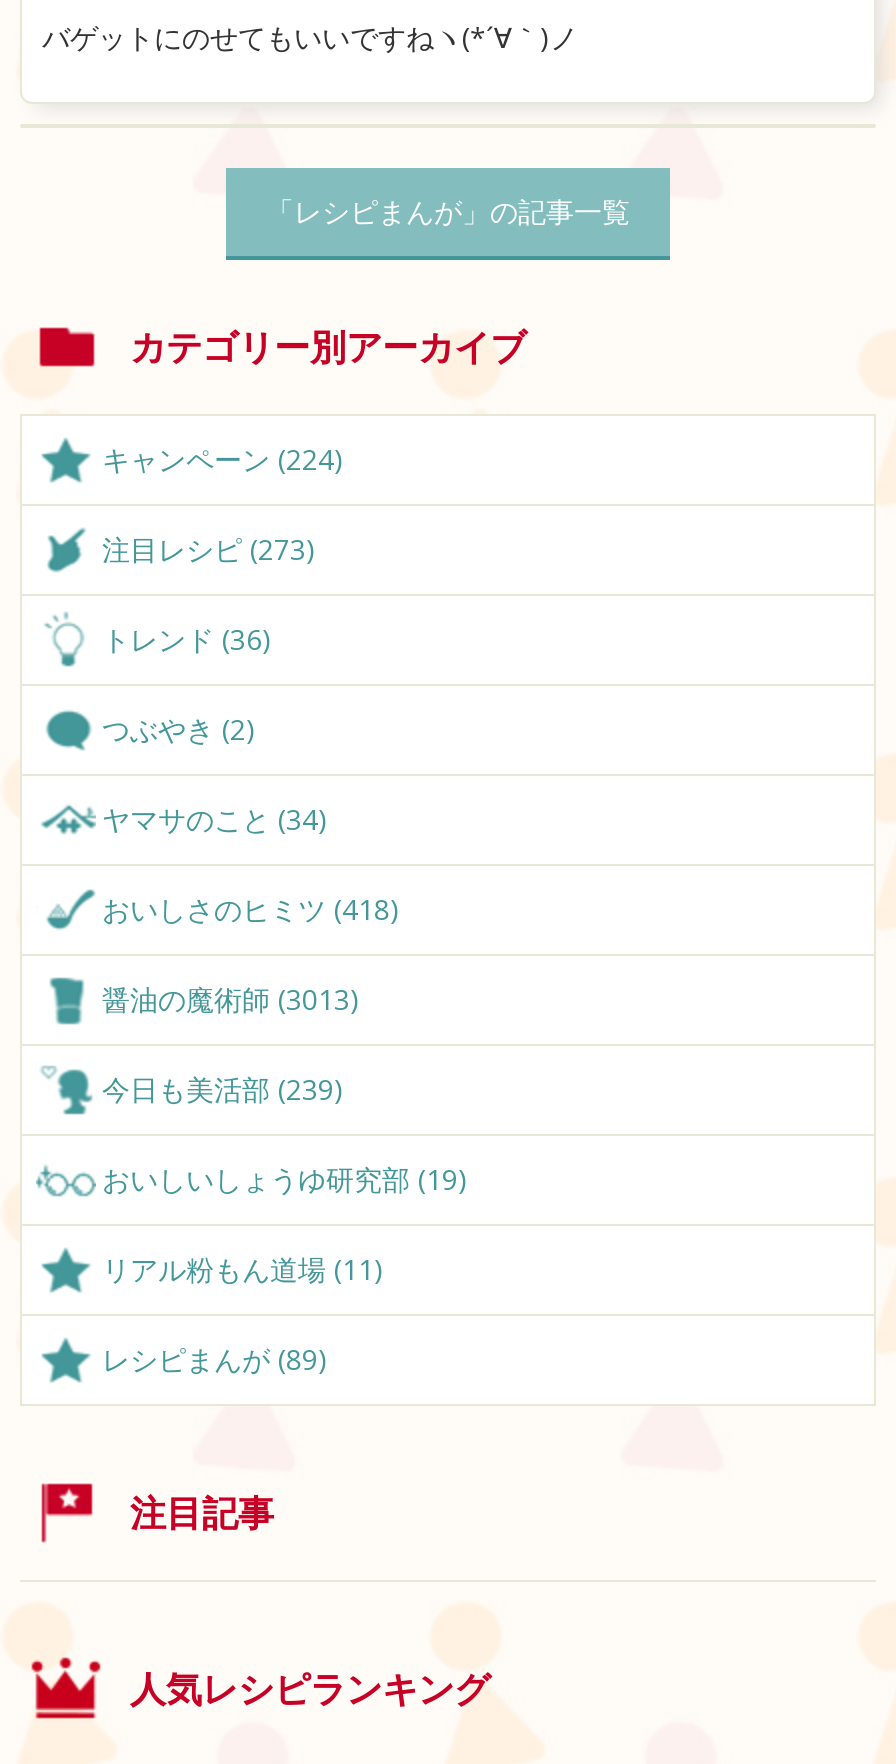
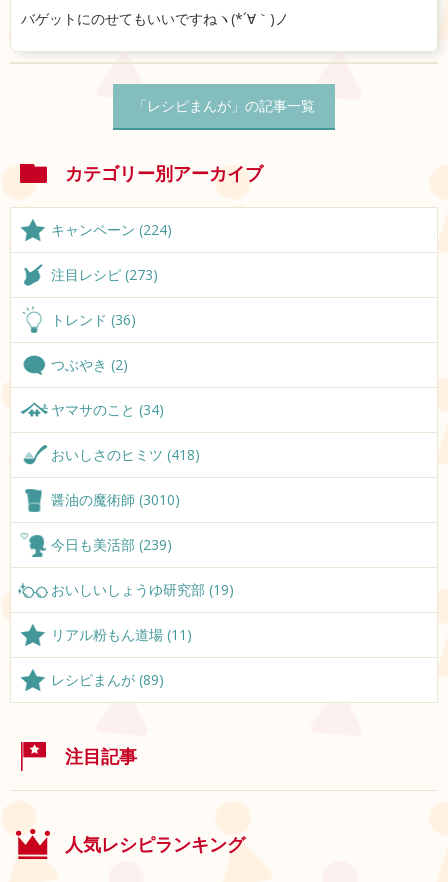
[102,981,360,1019] 醤油の魔術師 (3013) -> [51,490,180,509] 醤油の魔術師 (3010)

